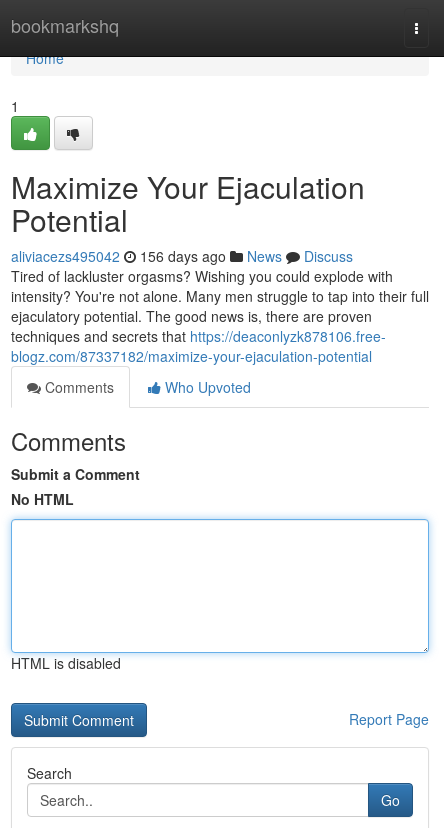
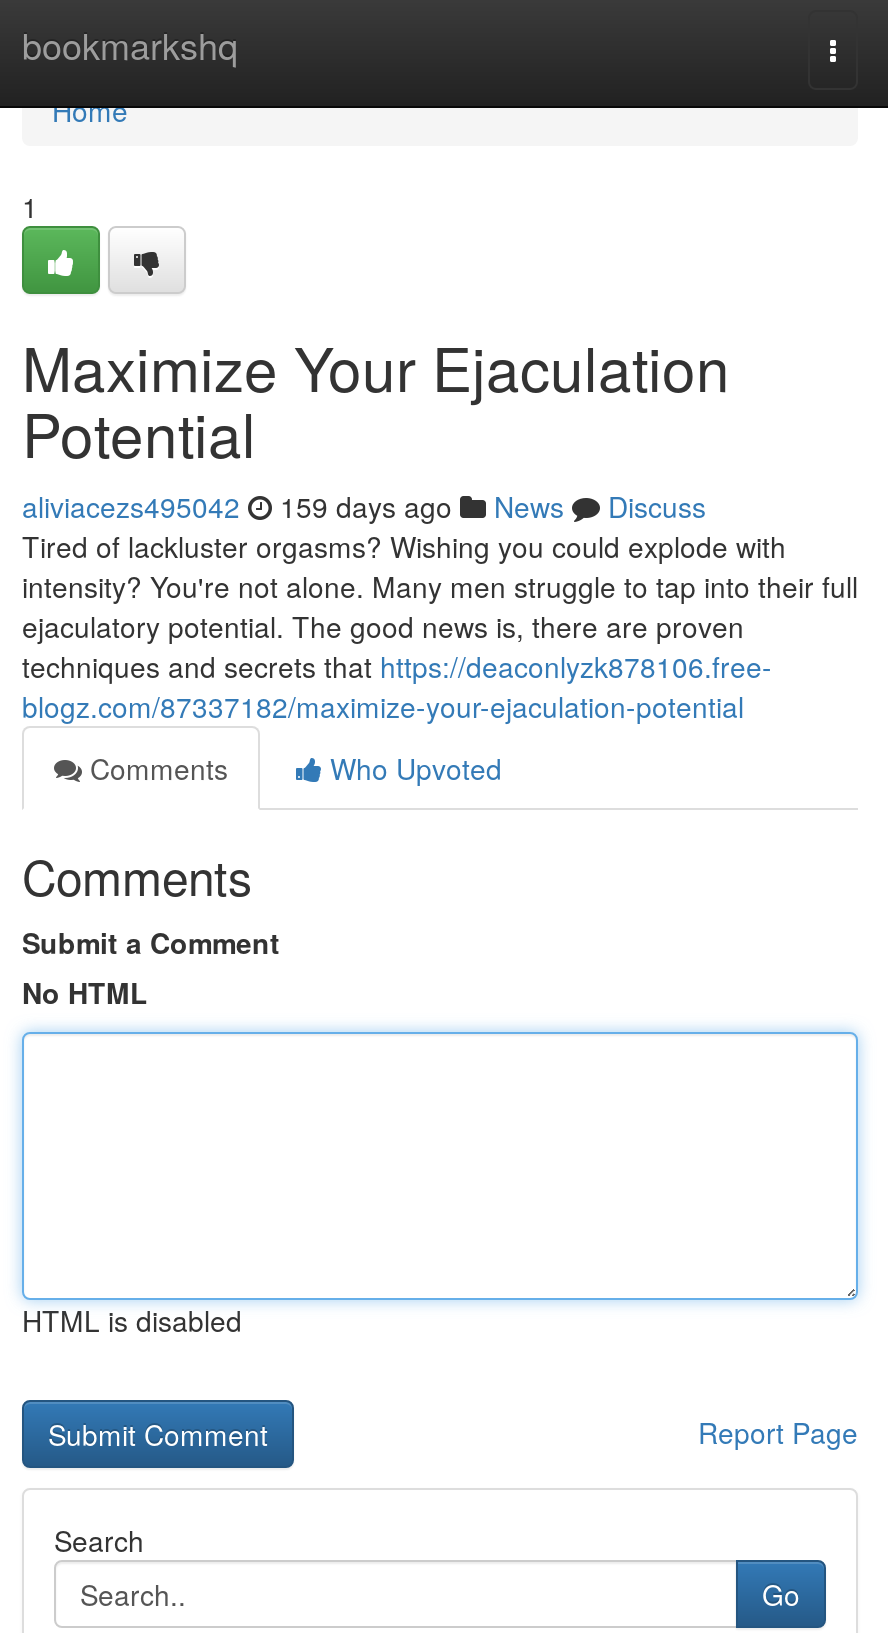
[11,246,353,266] aliviacezs495042 156 days ago News Discuss -> [22,486,706,526] aliviacezs495042 159 days ago News Discuss

